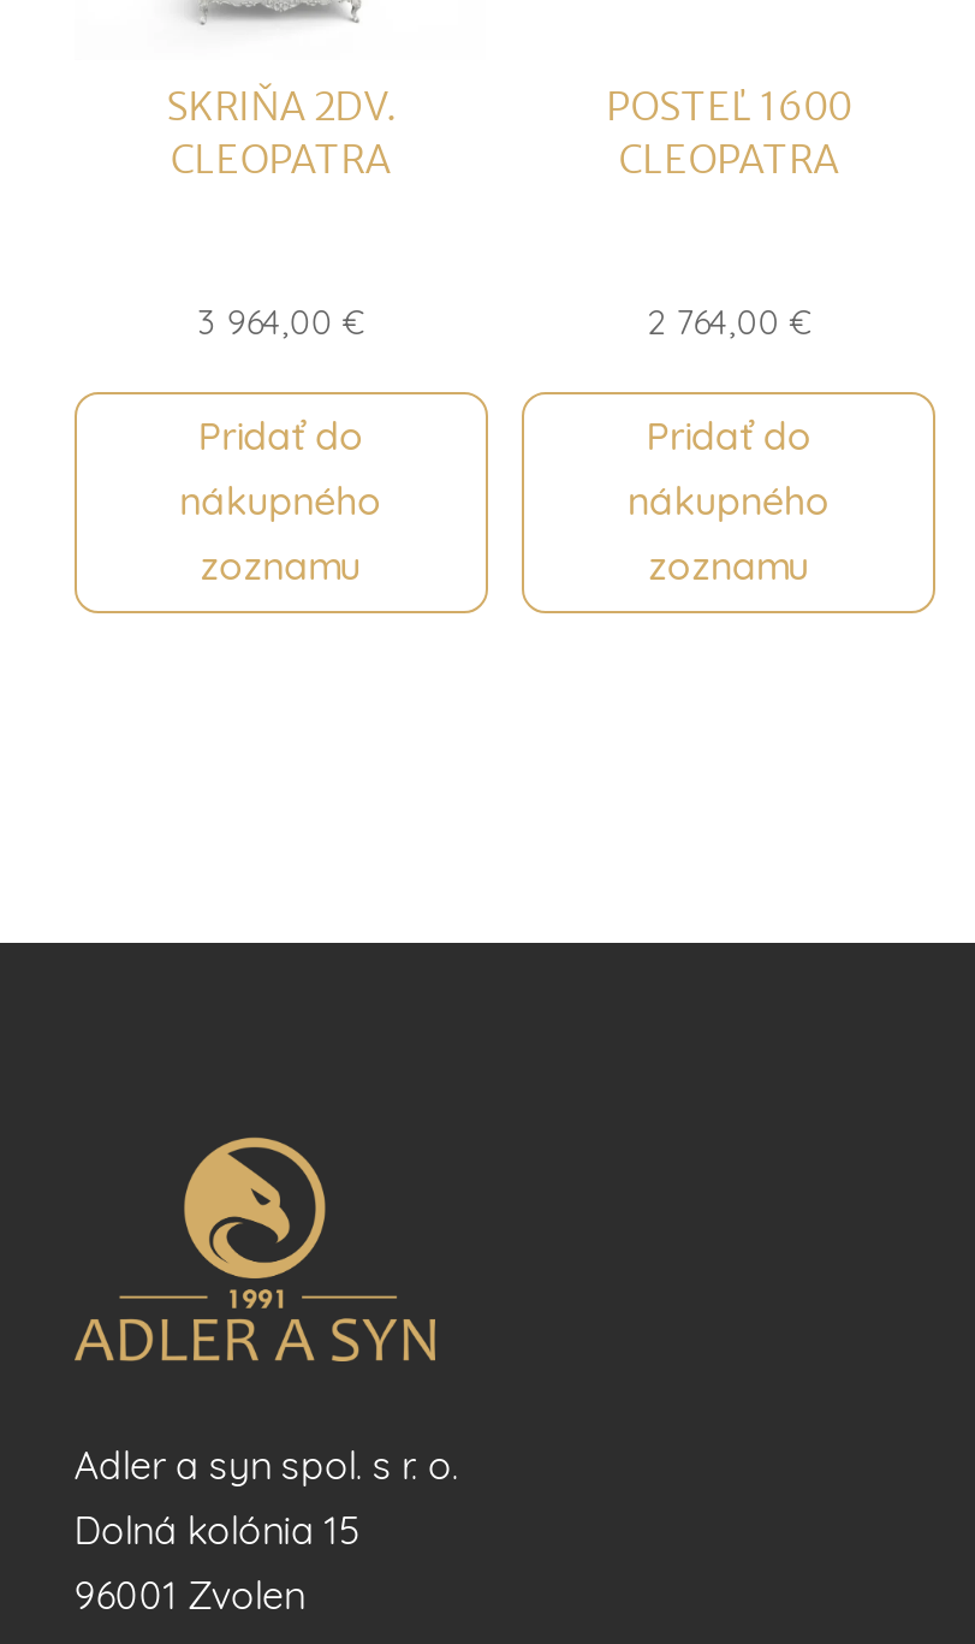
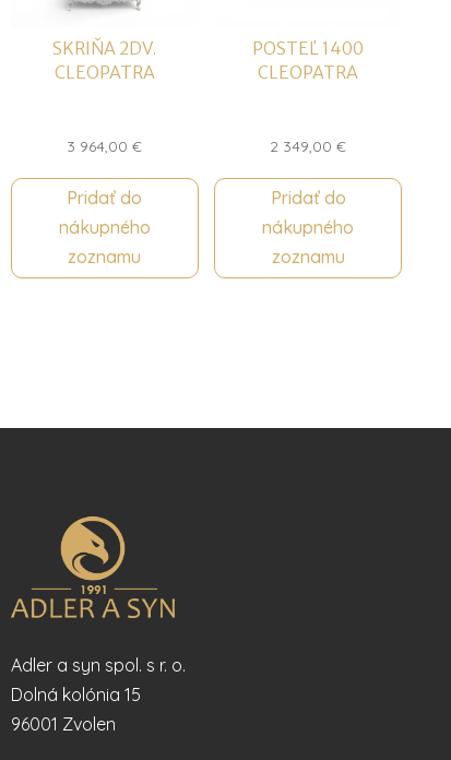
[606,81,852,129] POSTEĽ 1600 -> [252,37,364,59] POSTEĽ 1400
[647,300,811,343] 2 764,00 € -> [270,136,346,156] 2 349,00 €

